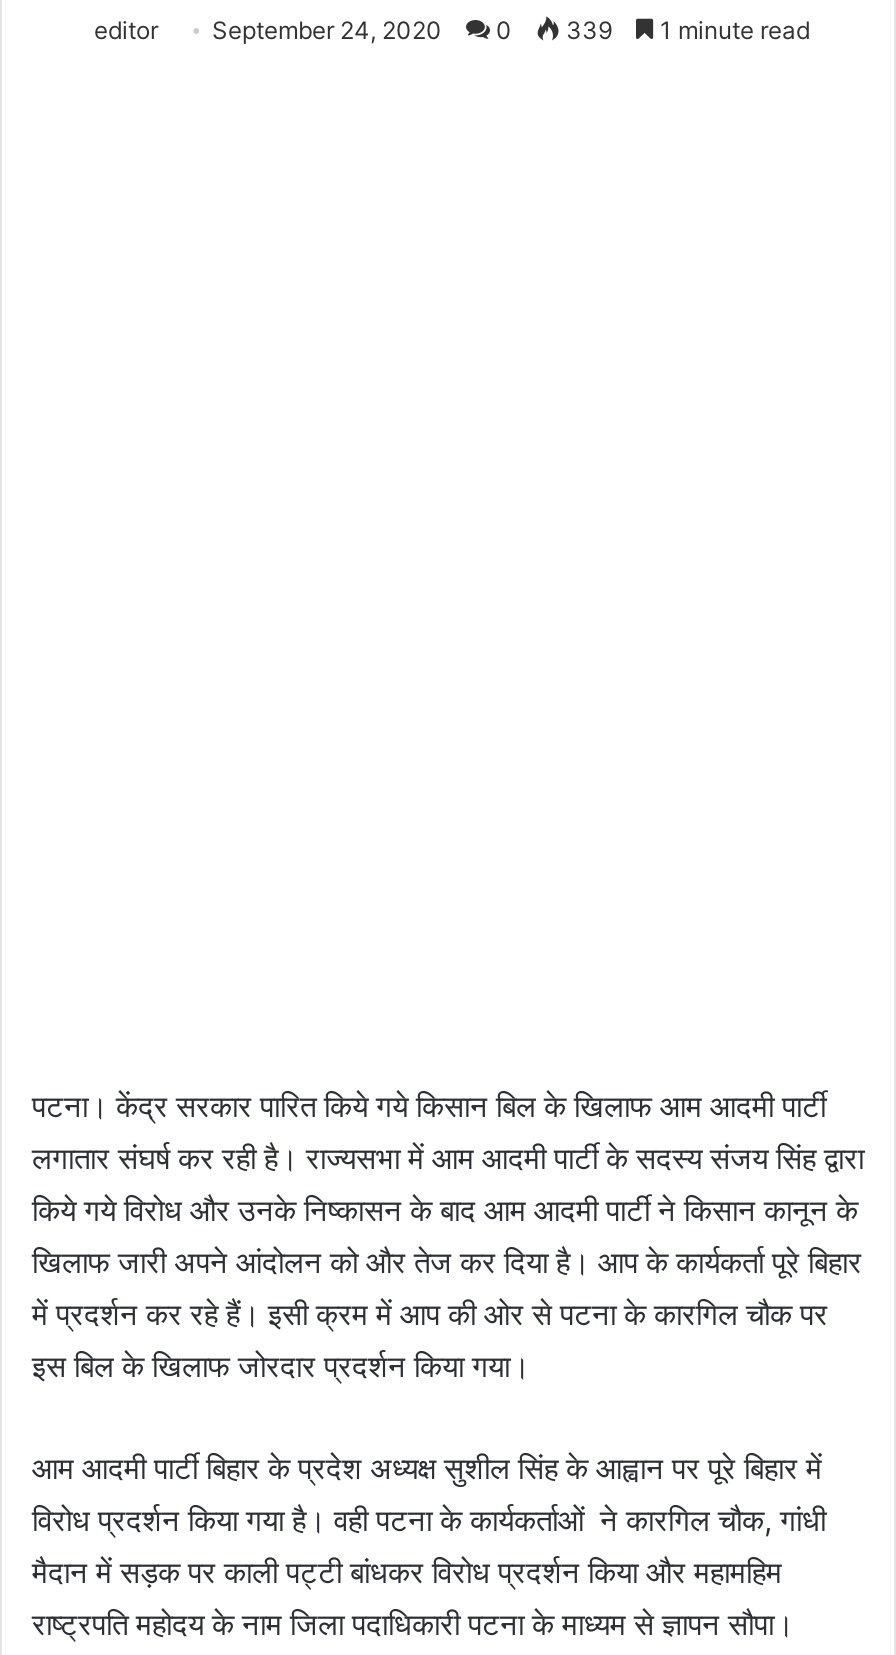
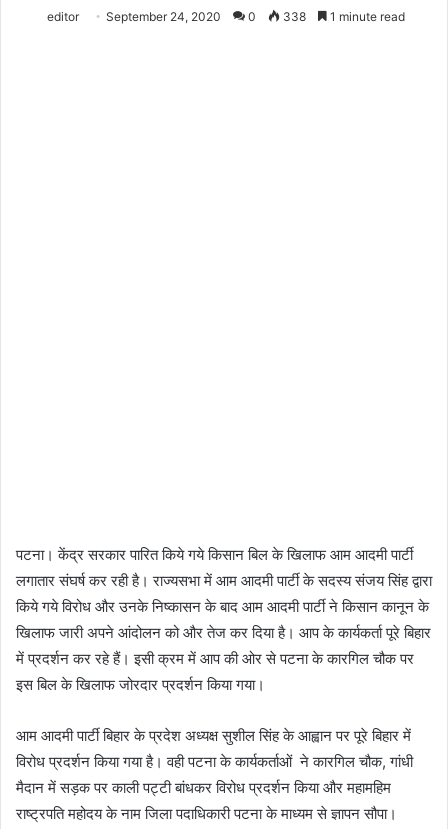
[94,16,810,46] editor September 24, 2020 0 339 1 minute read -> [47,9,405,24] editor September 24, 2020 0 338 1 minute read

